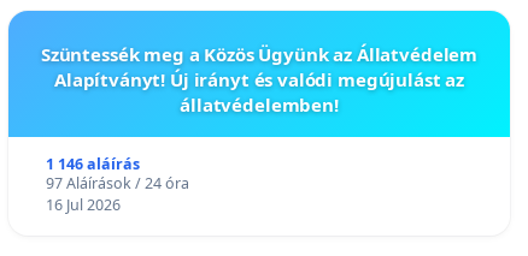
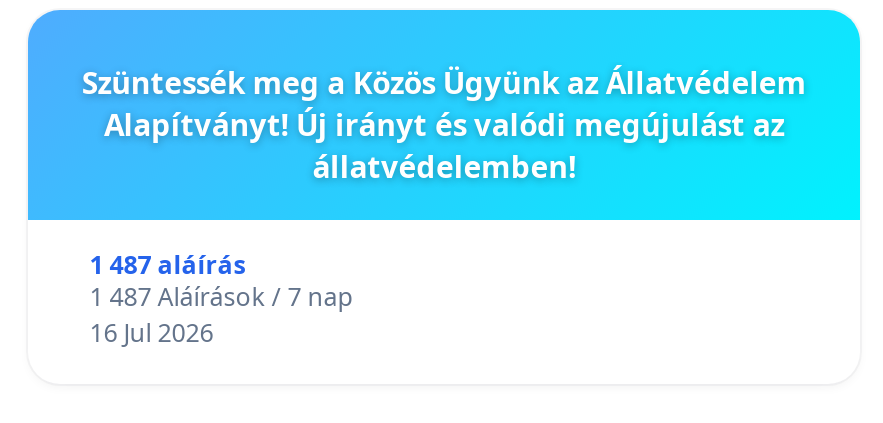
[46,154,140,175] 1 146 aláírás -> [90,247,246,281] 1 487 aláírás
[46,173,189,194] 97 Aláírások / 24 óra -> [90,279,354,313] 1 487 Aláírások / 7 nap

